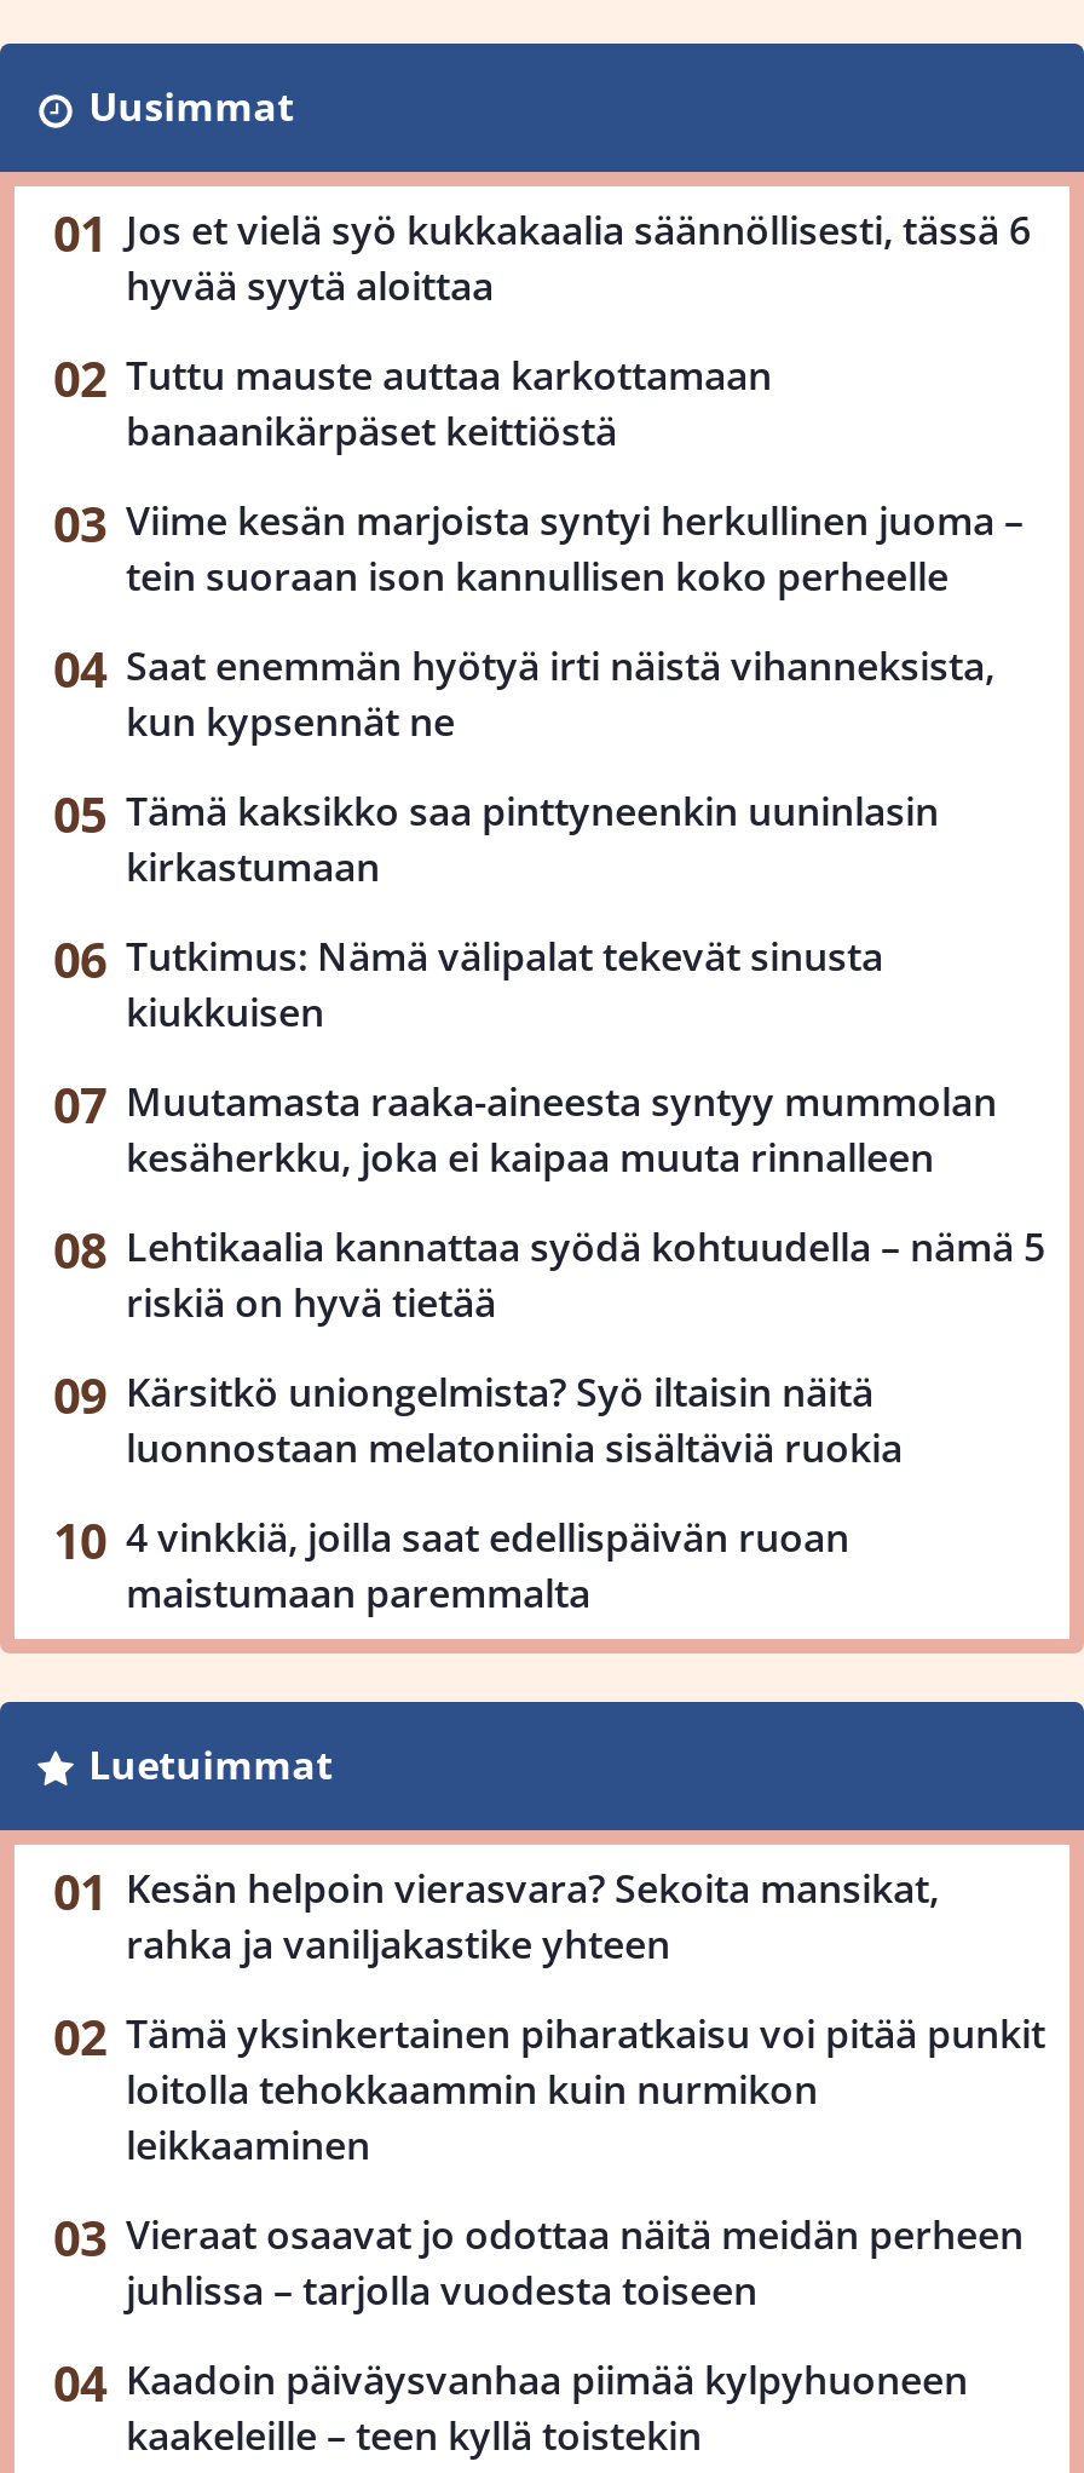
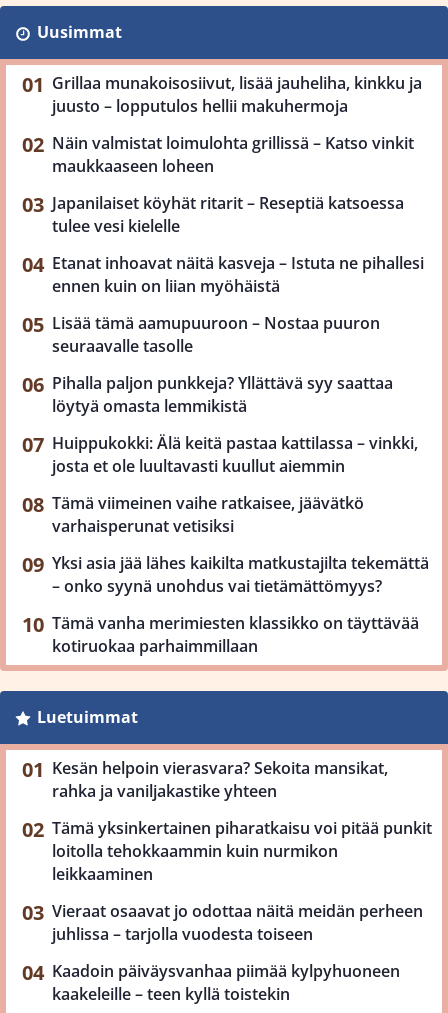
[126,204,1031,313] Jos et vielä syö kukkakaalia säännöllisesti, tässä 6 | hyvää syytä aloittaa -> [52,72,422,117] Grillaa munakoisosiivut, lisää jauheliha, kinkku ja | juusto – lopputulos hellii makuhermoja
[126,349,772,458] Tuttu mauste auttaa karkottamaan | banaanikärpäset keittiöstä -> [52,132,414,177] Näin valmistat loimulohta grillissä – Katso vinkit | maukkaaseen loheen
[126,494,1024,603] Viime kesän marjoista syntyi herkullinen juoma – | tein suoraan ison kannullisen koko perheelle -> [52,192,404,237] Japanilaiset köyhät ritarit – Reseptiä katsoessa | tulee vesi kielelle
[126,639,994,748] Saat enemmän hyötyä irti näistä vihanneksista, | kun kypsennät ne -> [52,252,424,297] Etanat inhoavat näitä kasveja – Istuta ne pihallesi | ennen kuin on liian myöhäistä
[126,785,939,894] Tämä kaksikko saa pinttyneenkin uuninlasin | kirkastumaan -> [52,312,380,357] Lisää tämä aamupuuroon – Nostaa puuron | seuraavalle tasolle
[126,930,883,1039] Tutkimus: Nämä välipalat tekevät sinusta | kiukkuisen -> [52,372,393,417] Pihalla paljon punkkeja? Yllättävä syy saattaa | löytyä omasta lemmikistä
[126,1075,997,1184] Muutamasta raaka-aineesta syntyy mummolan | kesäherkku, joka ei kaipaa muuta rinnalleen -> [52,432,418,477] Huippukokki: Älä keitä pastaa kattilassa – vinkki, | josta et ole luultavasti kuullut aiemmin
[126,1220,1045,1329] Lehtikaalia kannattaa syödä kohtuudella – nämä 5 | riskiä on hyvä tietää -> [52,492,364,537] Tämä viimeinen vaihe ratkaisee, jäävätkö | varhaisperunat vetisiksi
[126,1366,903,1475] Kärsitkö uniongelmista? Syö iltaisin näitä | luonnostaan melatoniinia sisältäviä ruokia -> [52,552,429,597] Yksi asia jää lähes kaikilta matkustajilta tekemättä | – onko syynä unohdus vai tietämättömyys?
[126,1511,849,1620] 4 vinkkiä, joilla saat edellispäivän ruoan | maistumaan paremmalta -> [52,612,419,657] Tämä vanha merimiesten klassikko on täyttävää | kotiruokaa parhaimmillaan

